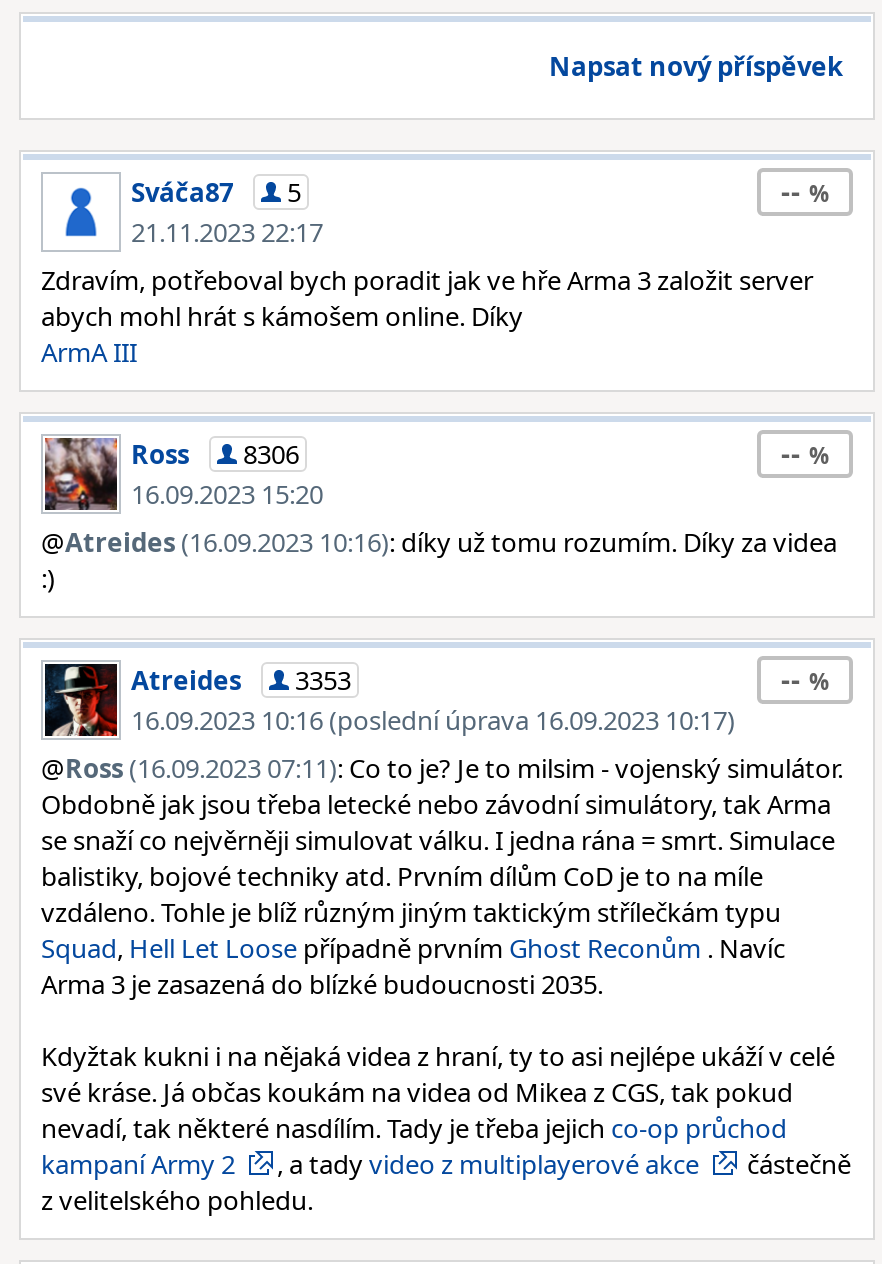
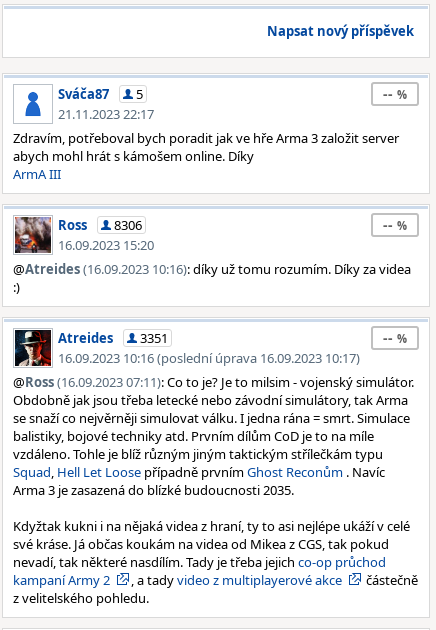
[131,662,351,698] Atreides 3353 -> [58,329,168,347] Atreides 3351

